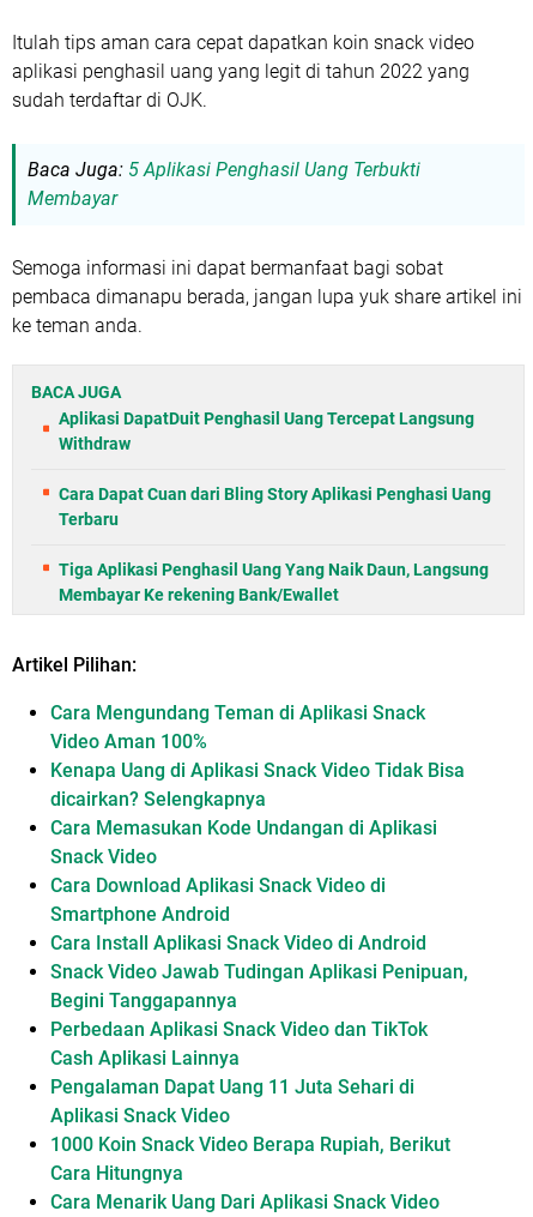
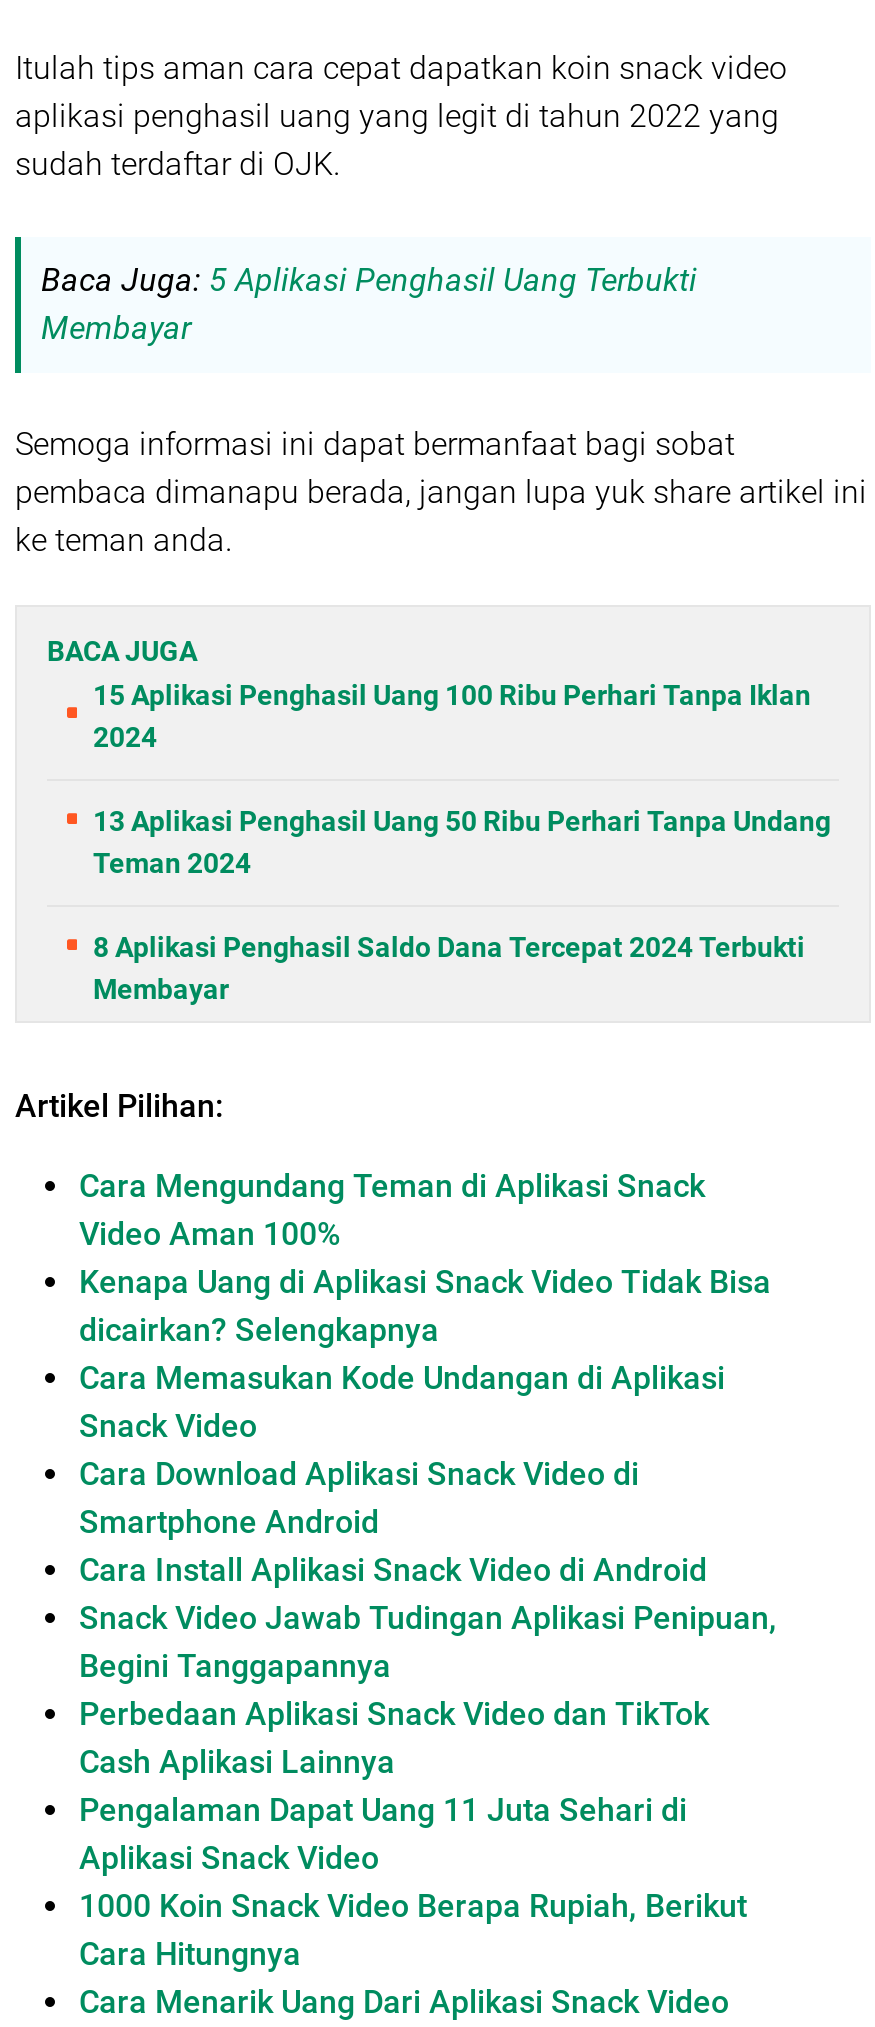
[59,409,474,453] Aplikasi DapatDuit Penghasil Uang Tercepat Langsung | Withdraw -> [93,679,811,753] 15 Aplikasi Penghasil Uang 100 Ribu Perhari Tanpa Iklan | 2024
[59,484,491,529] Cara Dapat Cuan dari Bling Story Aplikasi Penghasi Uang | Terbaru -> [93,805,831,879] 13 Aplikasi Penghasil Uang 50 Ribu Perhari Tanpa Undang | Teman 2024
[59,560,489,604] Tiga Aplikasi Penghasil Uang Yang Naik Daun, Langsung | Membayar Ke rekening Bank/Ewallet -> [93,931,805,1005] 8 Aplikasi Penghasil Saldo Dana Tercepat 2024 Terbukti | Membayar

